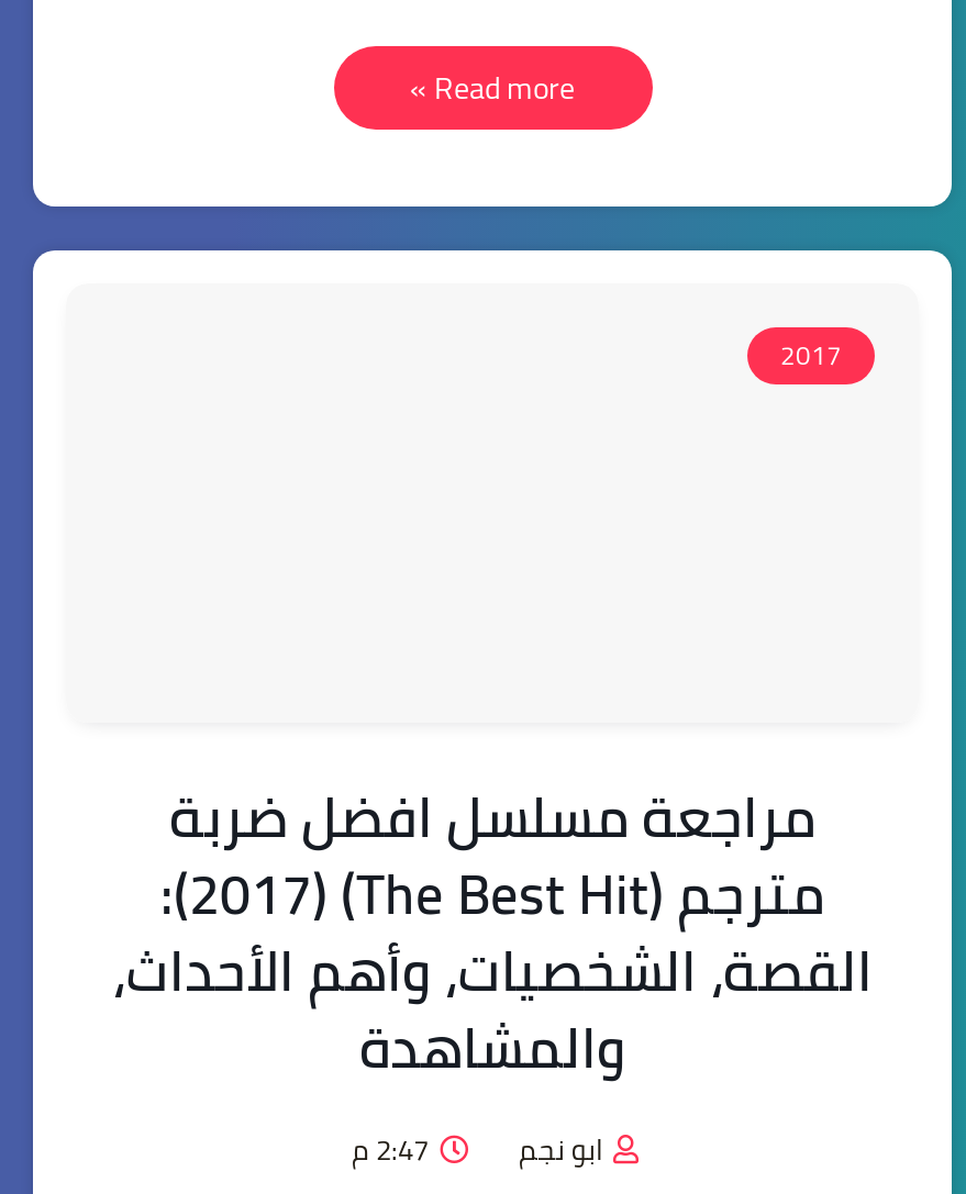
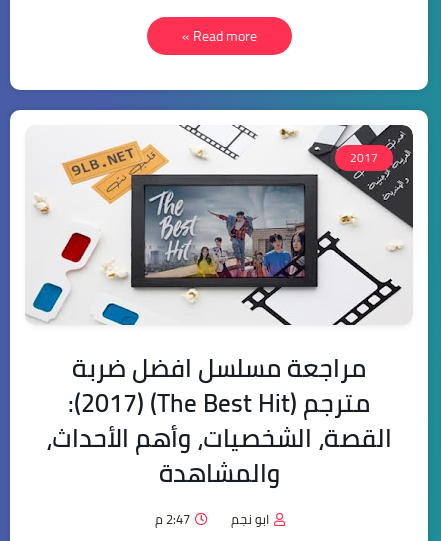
none -> [25,124,414,326] [image]

